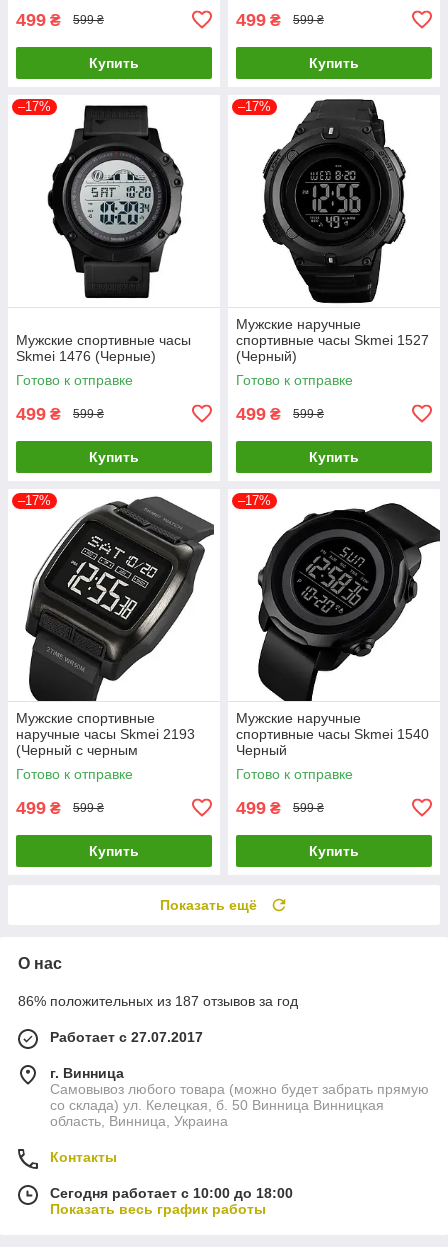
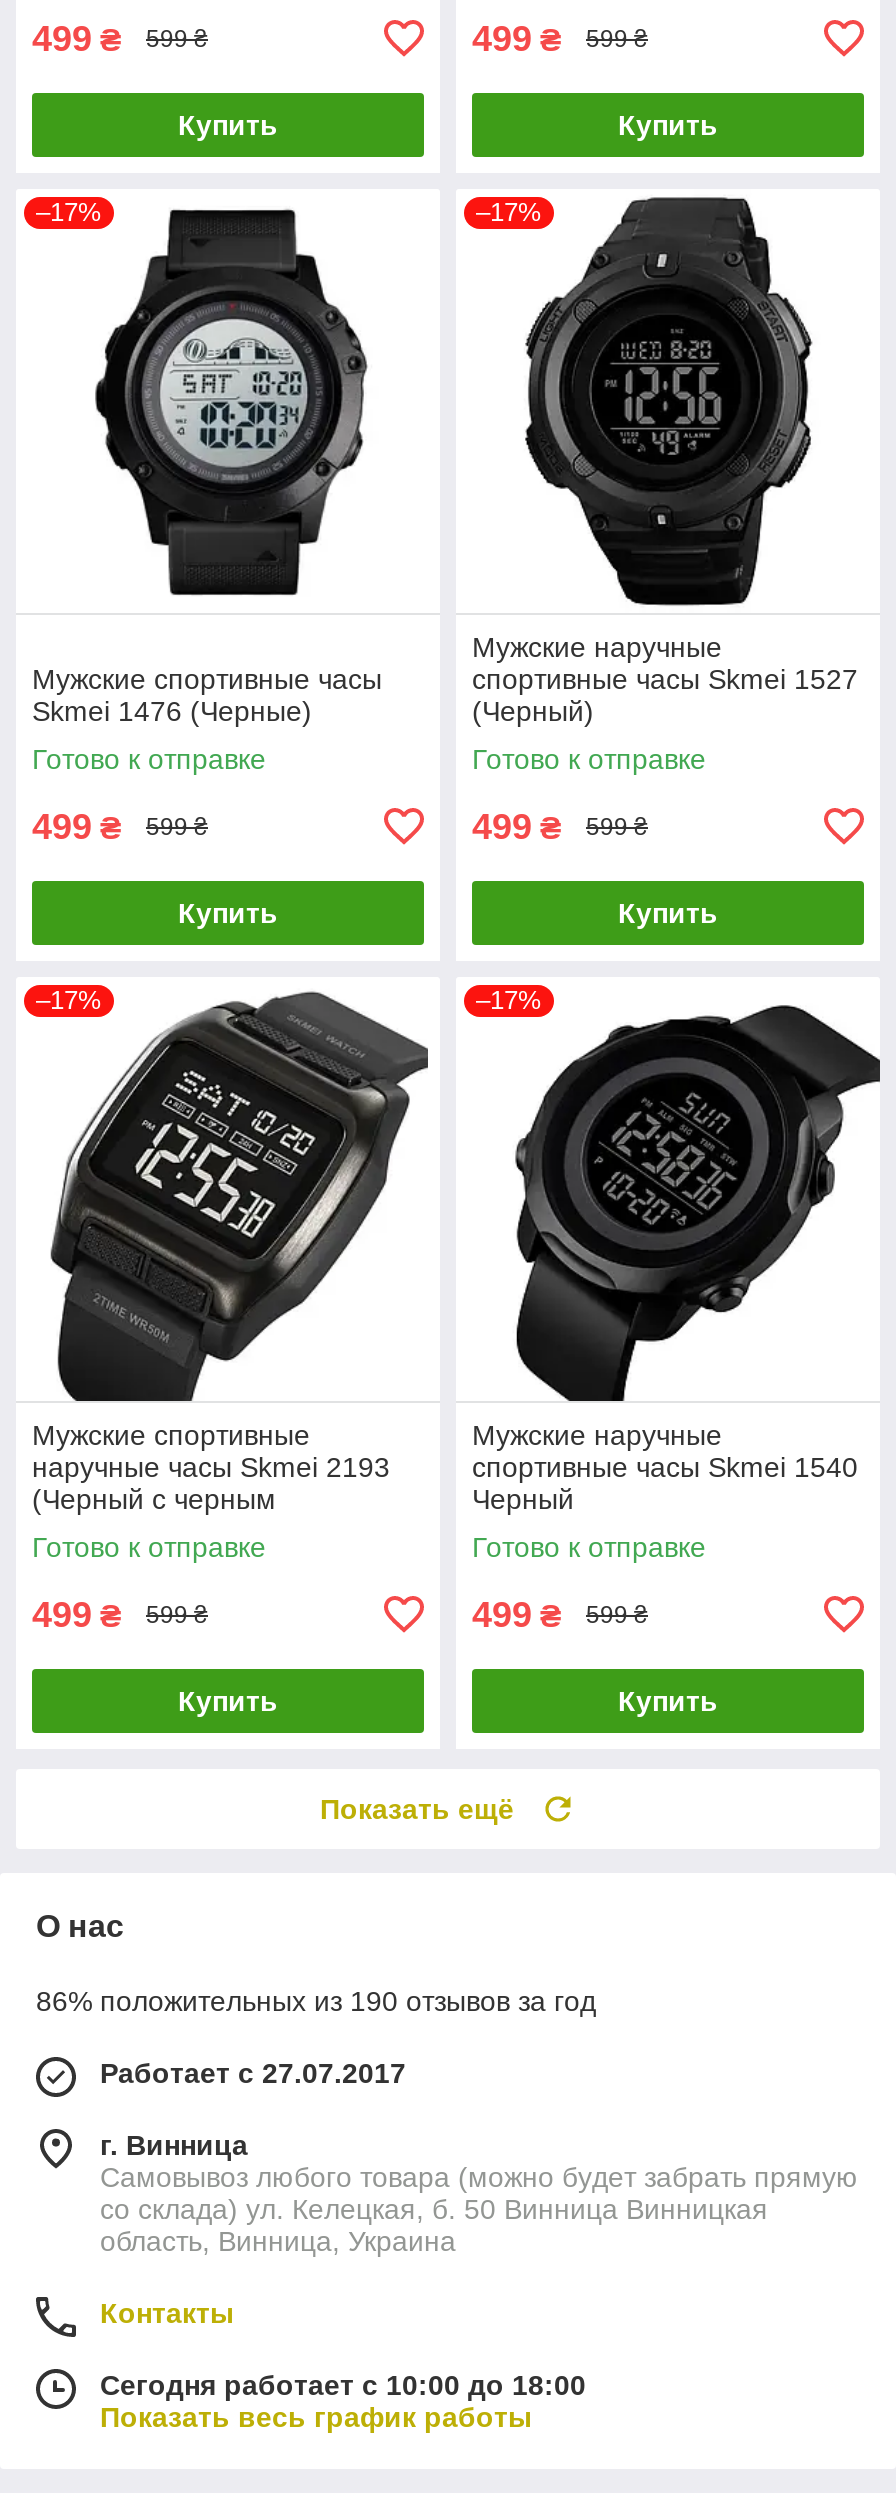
[18,993,298,1009] 86% положительных из 187 отзывов за год -> [36,1985,596,2017] 86% положительных из 190 отзывов за год

